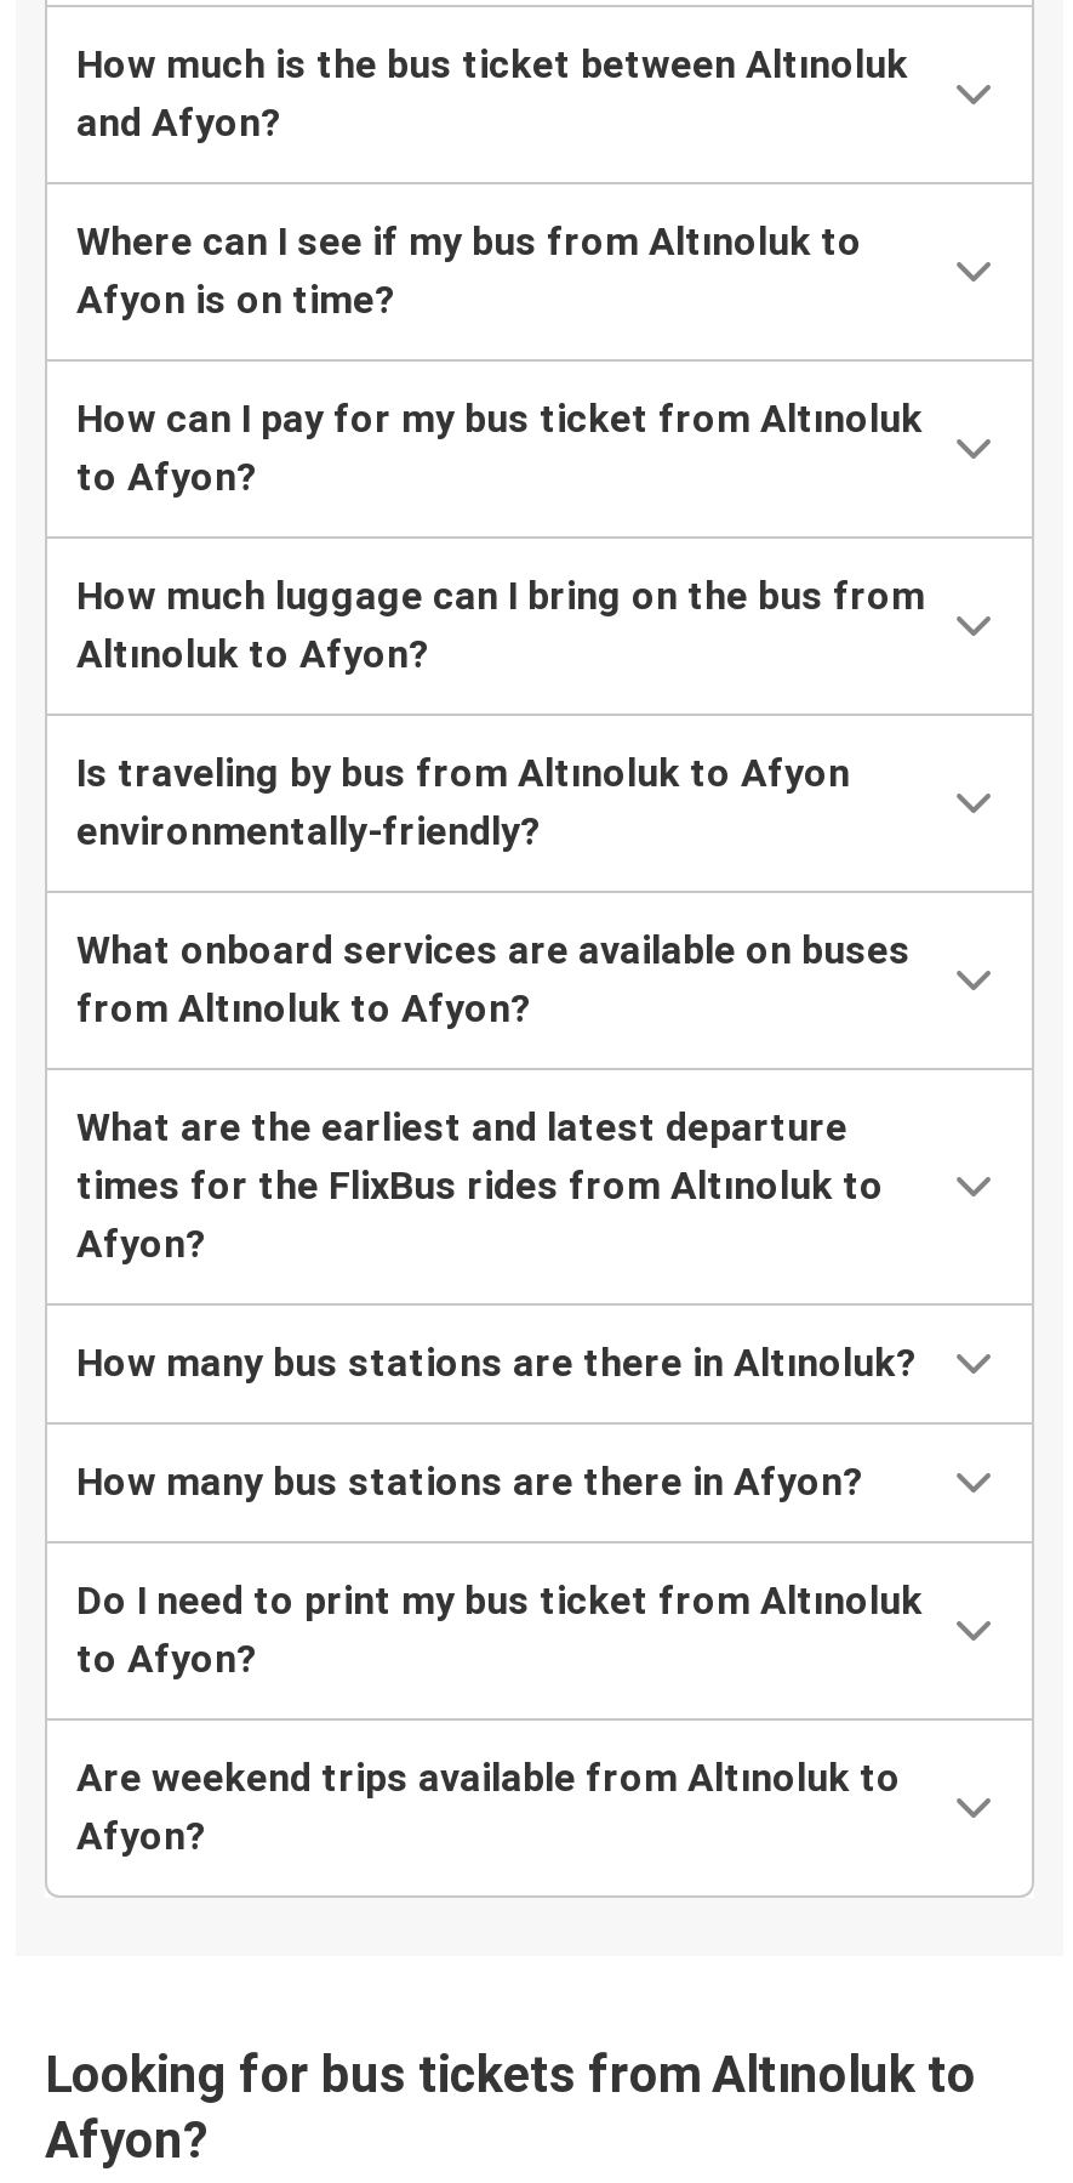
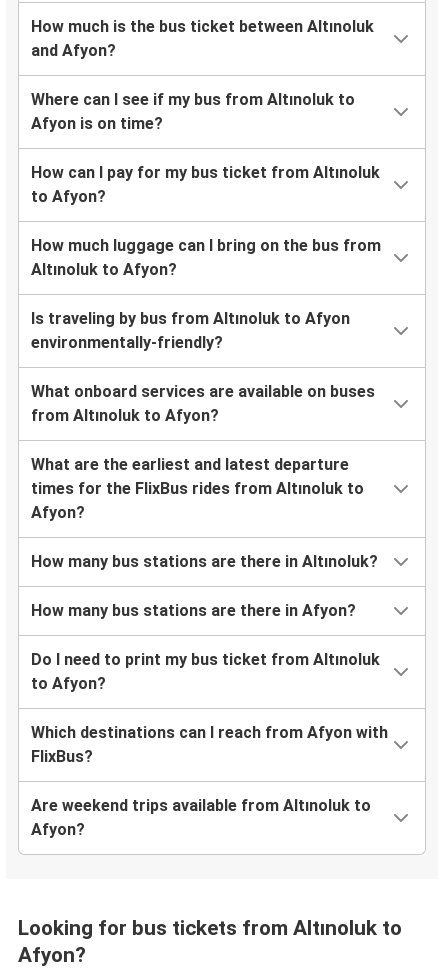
none -> [31,723,388,766] Which destinations can I reach from Afyon with | FlixBus?

